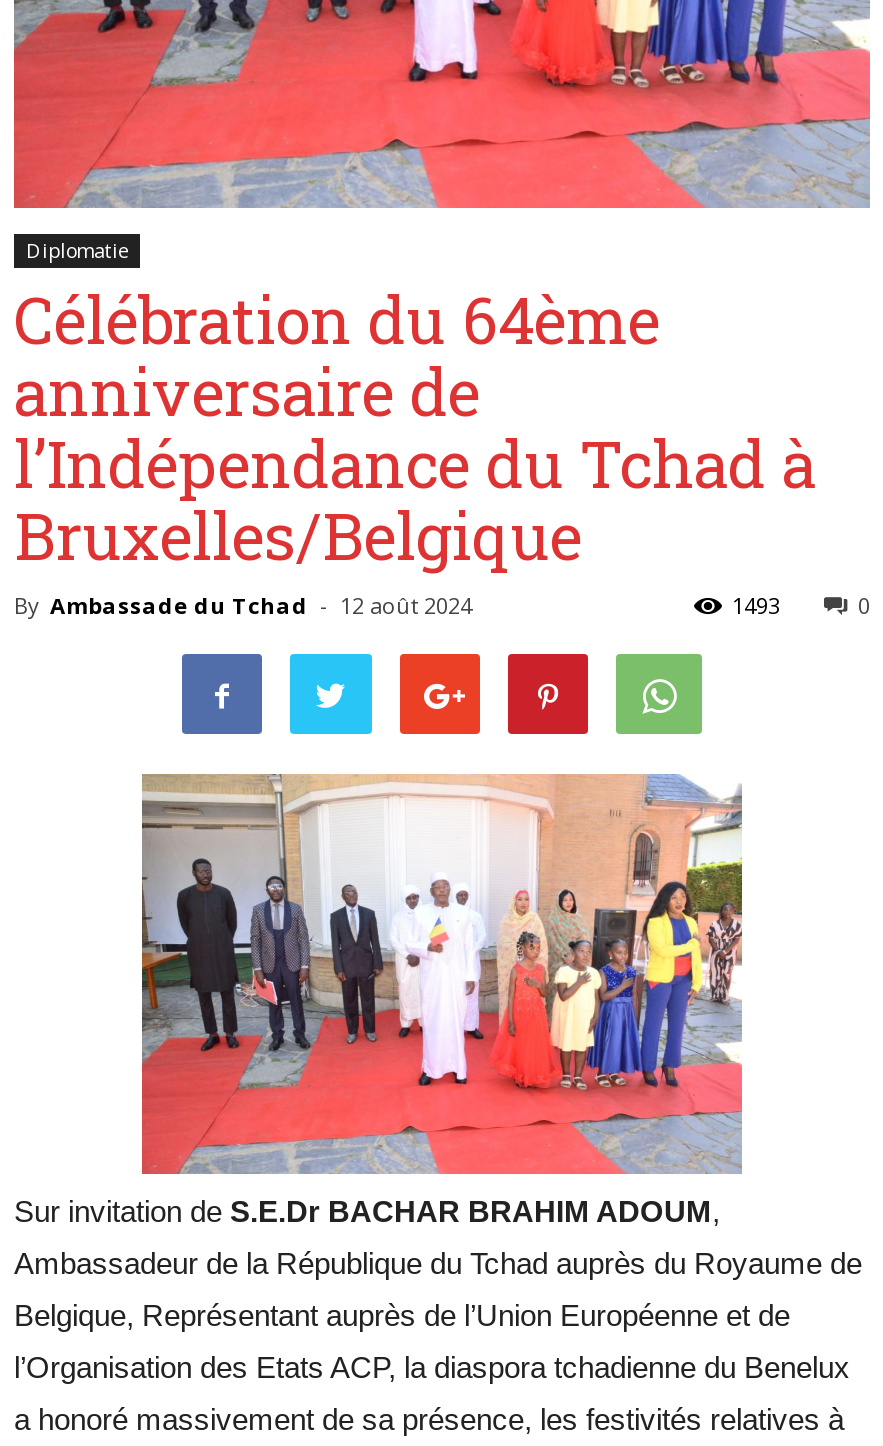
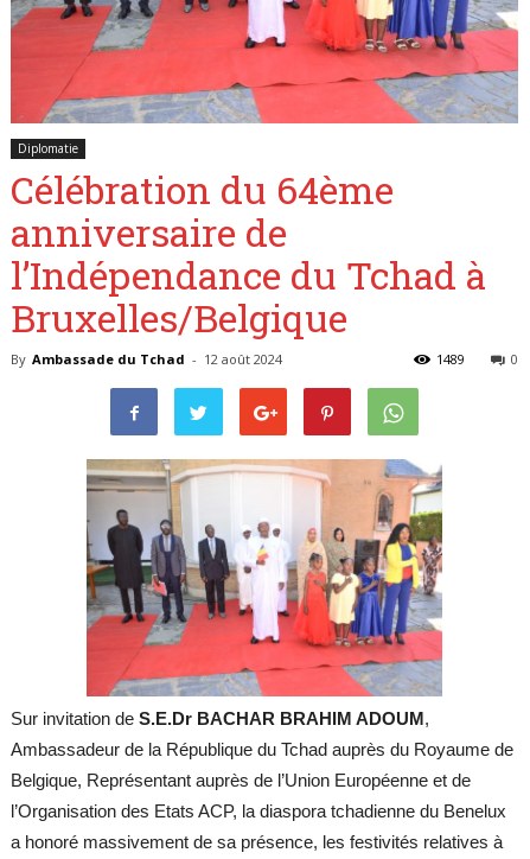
[732,589,780,619] 1493 -> [436,350,465,368] 1489

